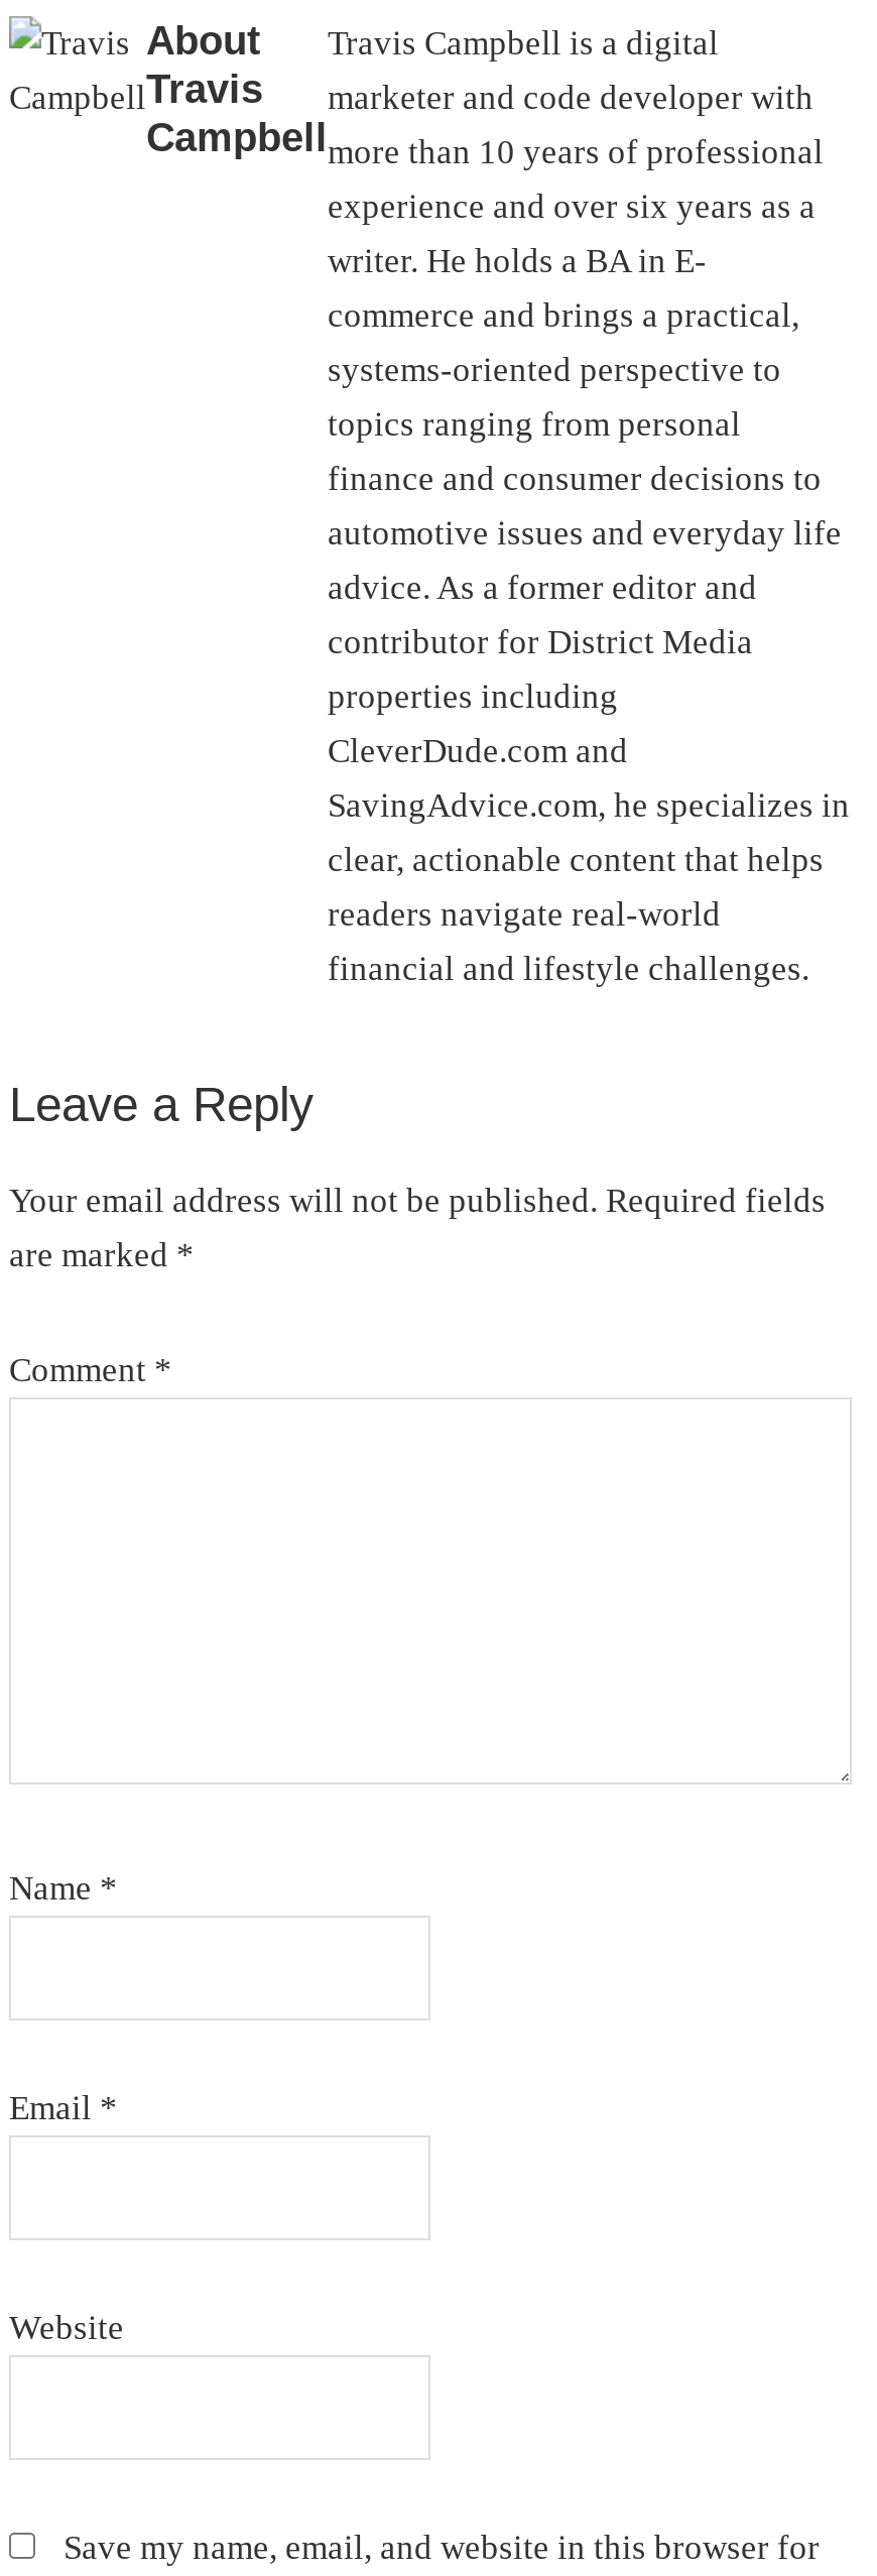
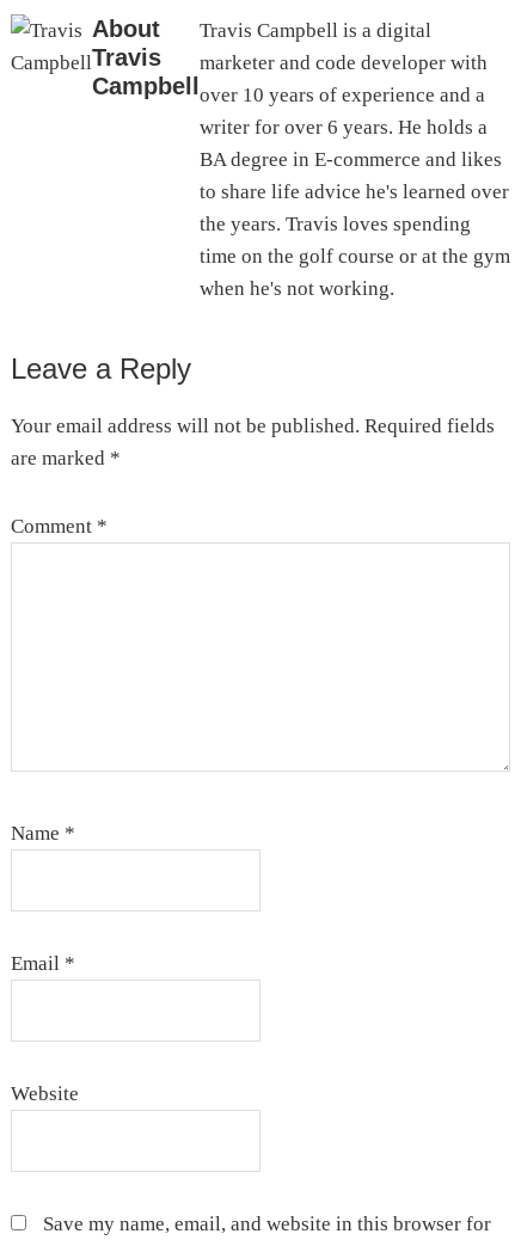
[328,133,850,988] more than 10 years of professional | experience and over six years as a | writer. He holds a BA in E- | commerce and brings a practical, | systems-oriented perspective to | topics ranging from personal | finance and consumer decisions to | automotive issues and everyday life | advice. As a former editor and | contributor for District Media | properties including | CleverDude.com and | SavingAdvice.com, he specializes in | clear, actionable content that helps | readers navigate real-world | financial and lifestyle challenges. -> [200,83,510,299] over 10 years of experience and a | writer for over 6 years. He holds a | BA degree in E-commerce and likes | to share life advice he's learned over | the years. Travis loves spending | time on the golf course or at the gym | when he's not working.

